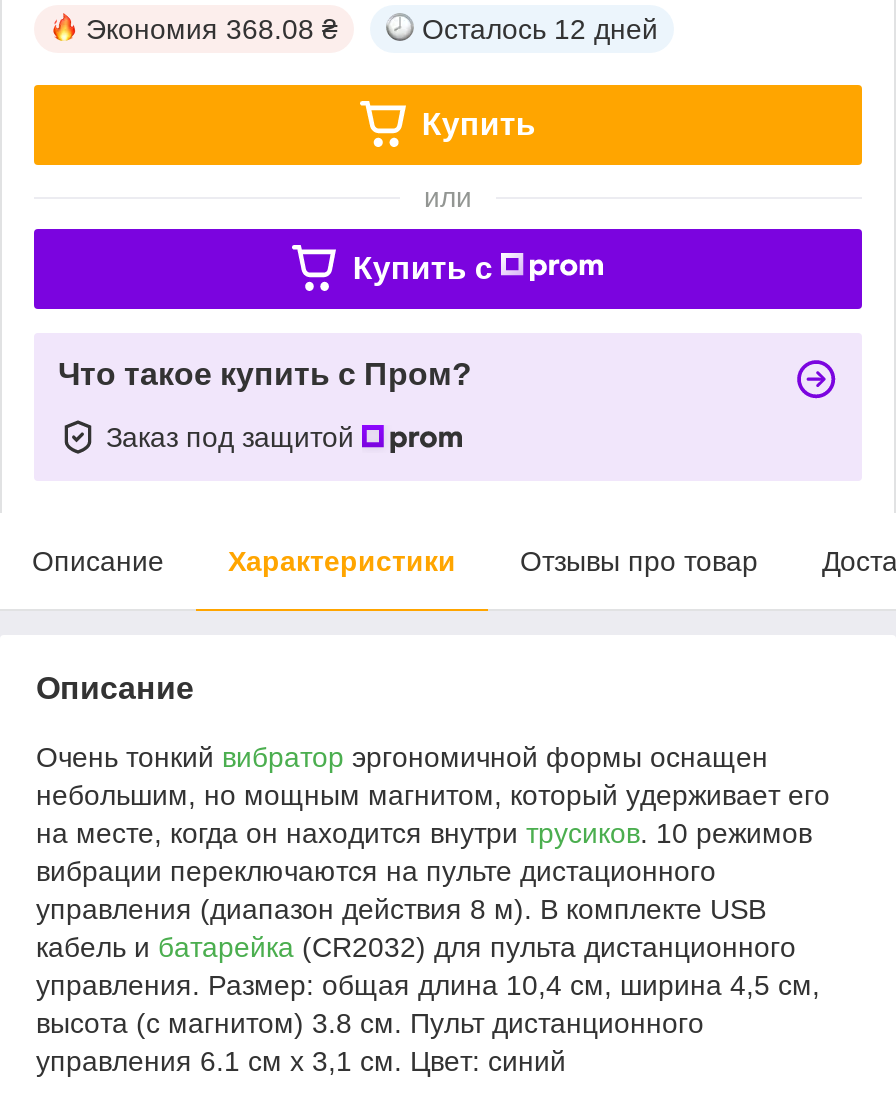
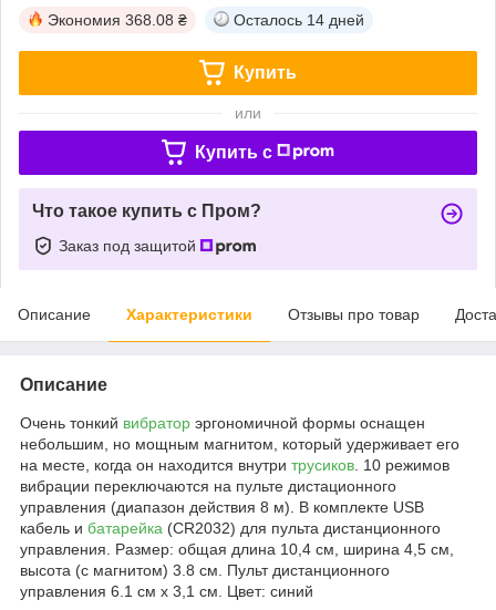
[422,13,658,45] Осталось 12 дней -> [234,11,364,29] Осталось 14 дней

